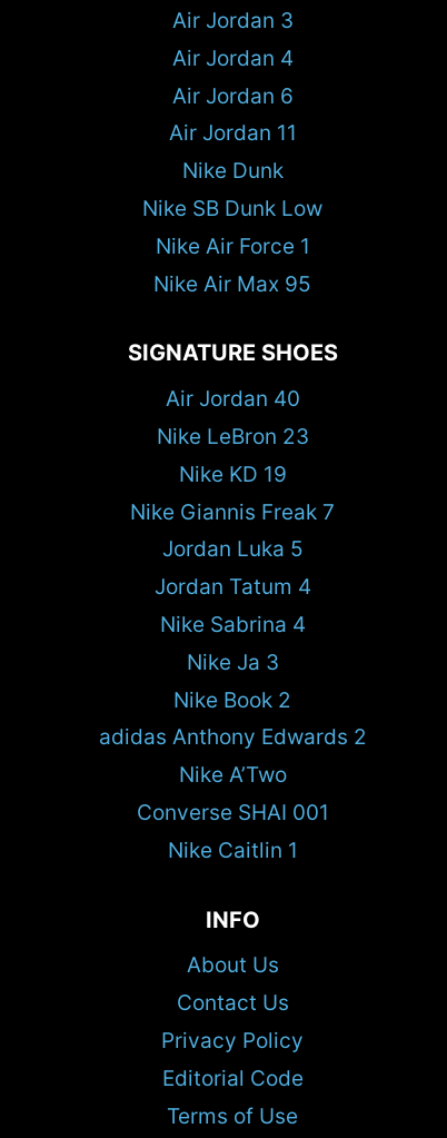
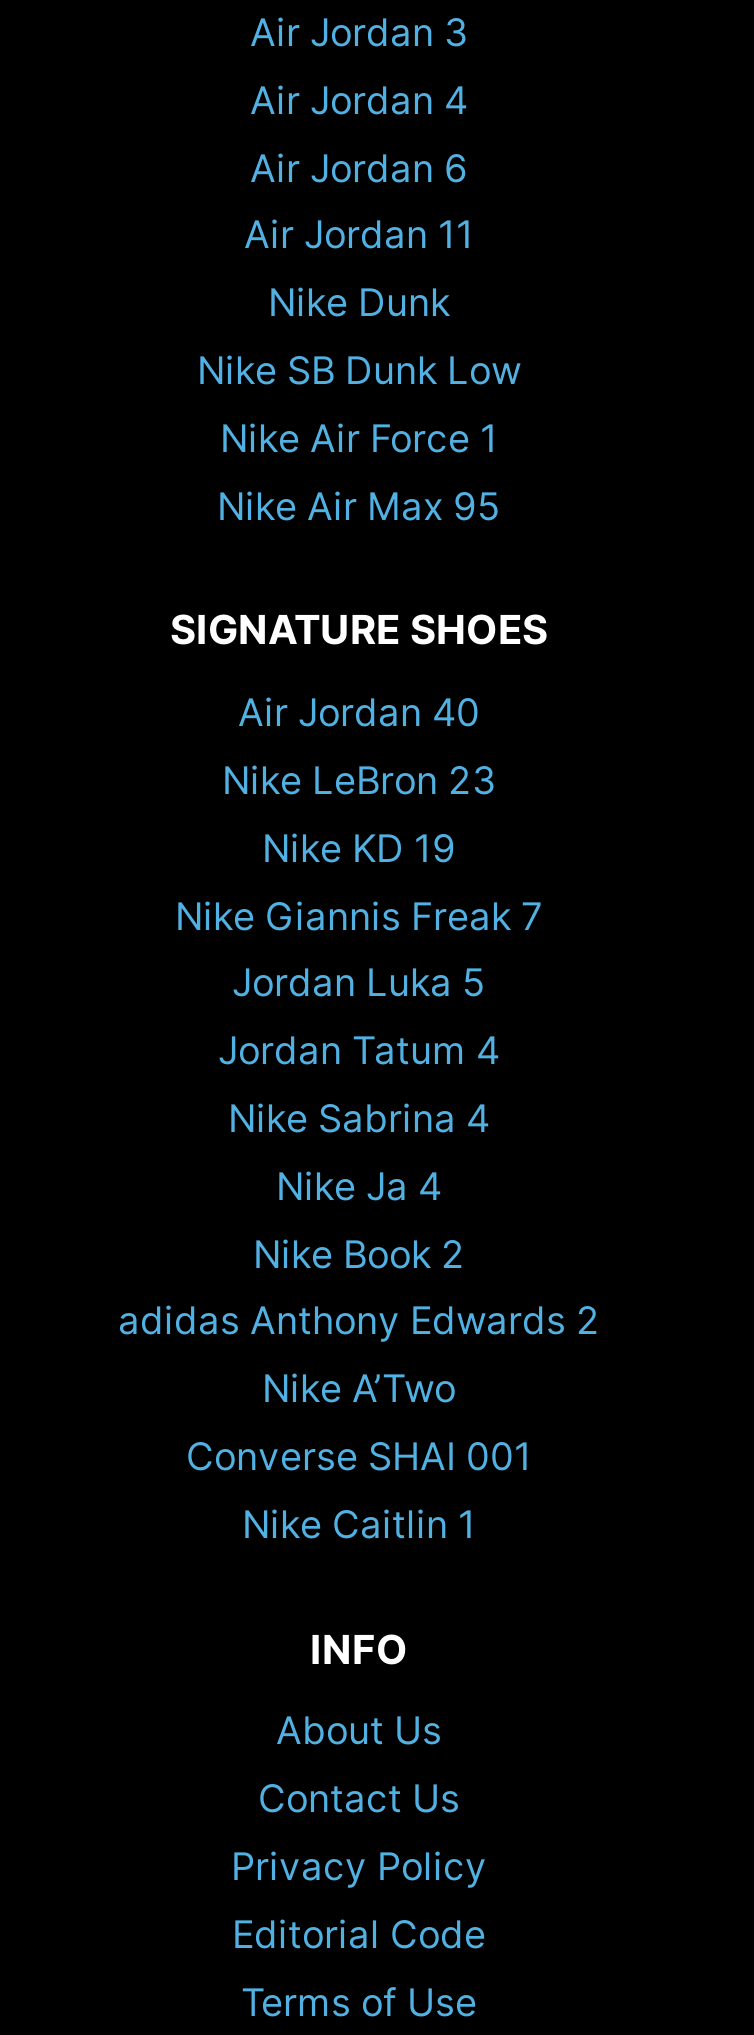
[186,649,279,675] Nike Ja 3 -> [276,1164,442,1210] Nike Ja 4

